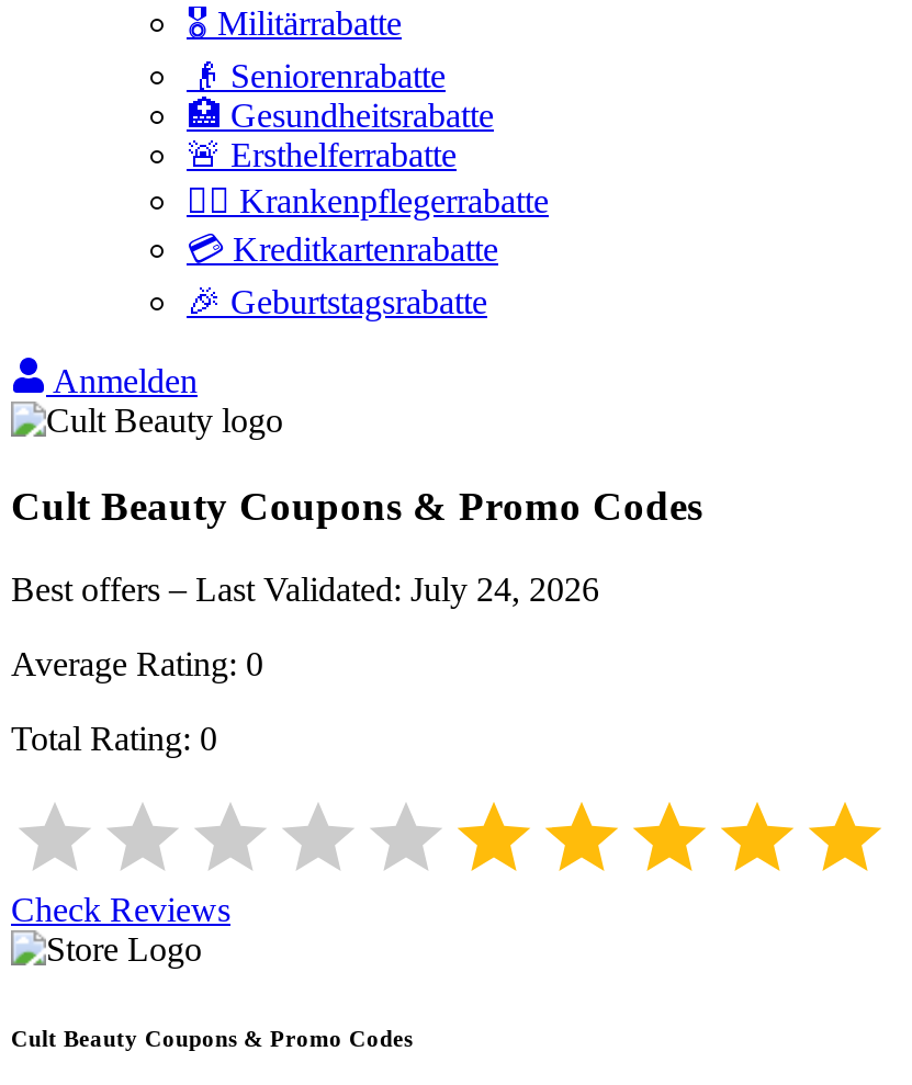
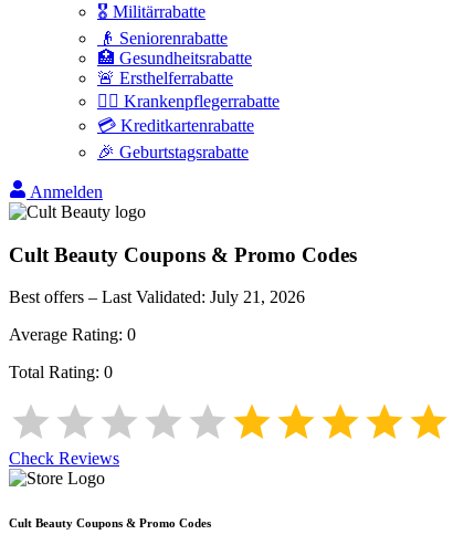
[11,571,599,609] Best offers – Last Validated: July 24, 2026 -> [9,288,305,307] Best offers – Last Validated: July 21, 2026

